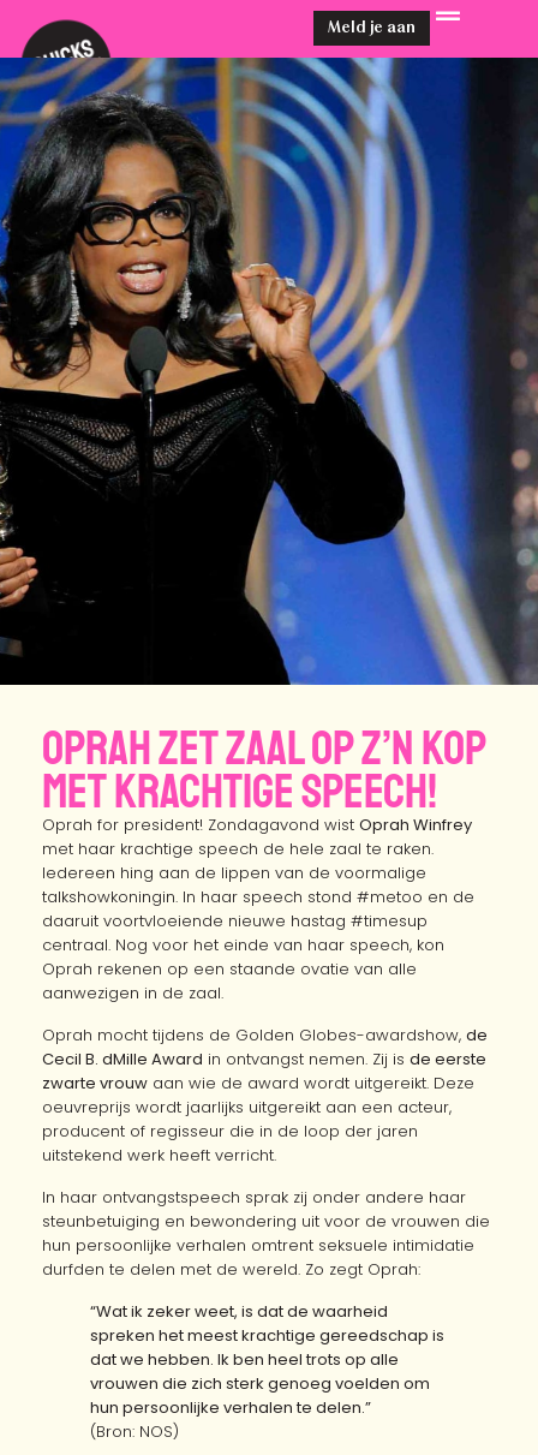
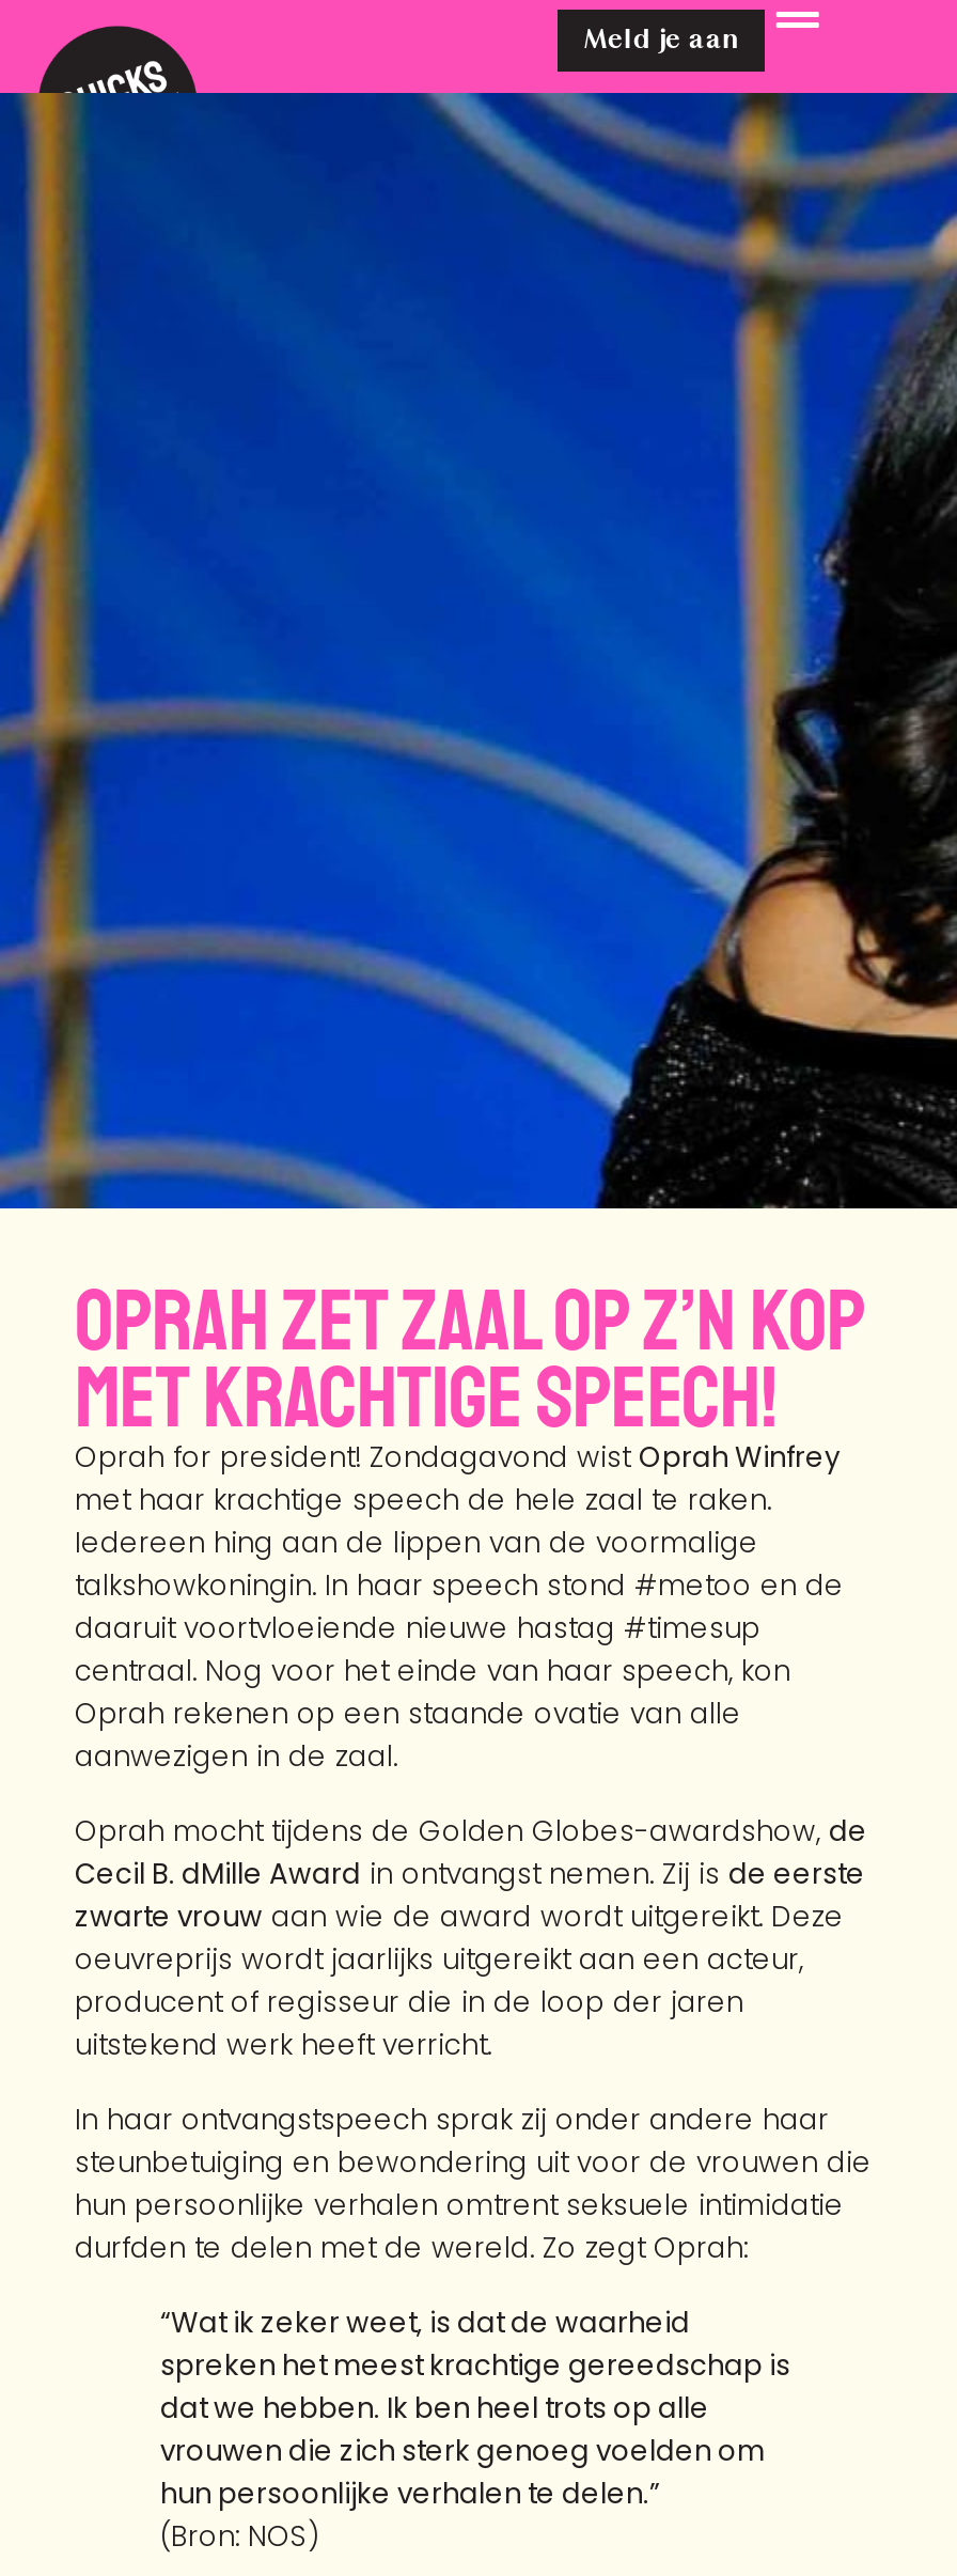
[4,56,534,686] [image] -> [6,91,951,1211] [image]

